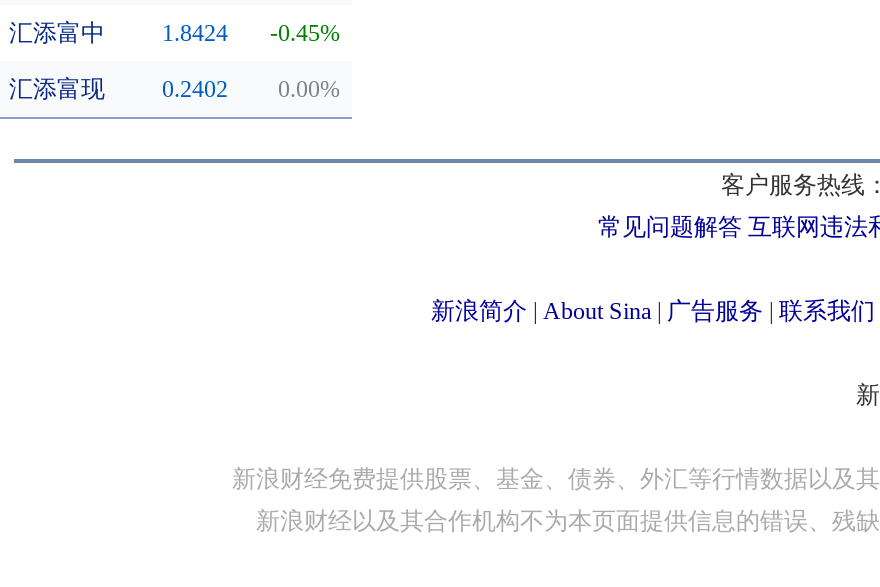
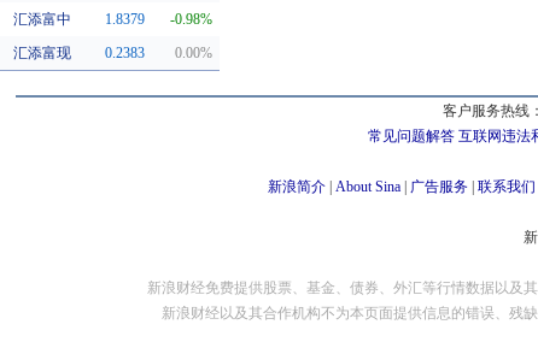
[162,19,228,47] 1.8424 -> [105,11,145,28] 1.8379
[270,19,340,47] -0.45% -> [170,11,212,28] -0.98%
[162,75,340,103] 0.2402 0.00% -> [105,45,212,61] 0.2383 0.00%

